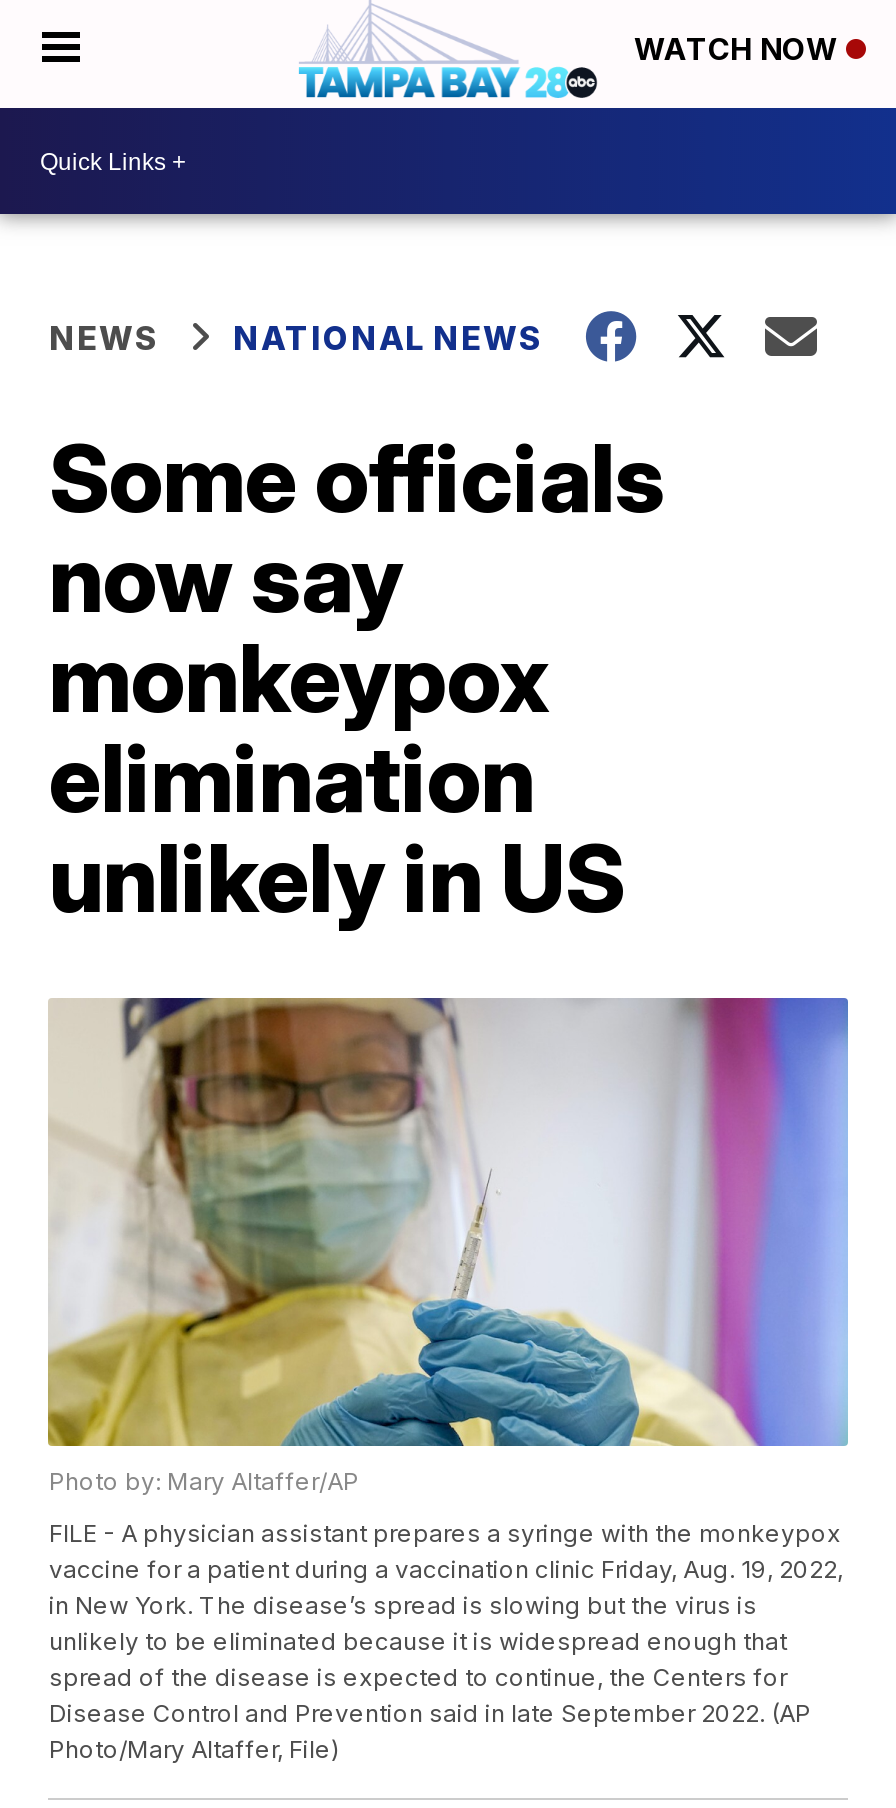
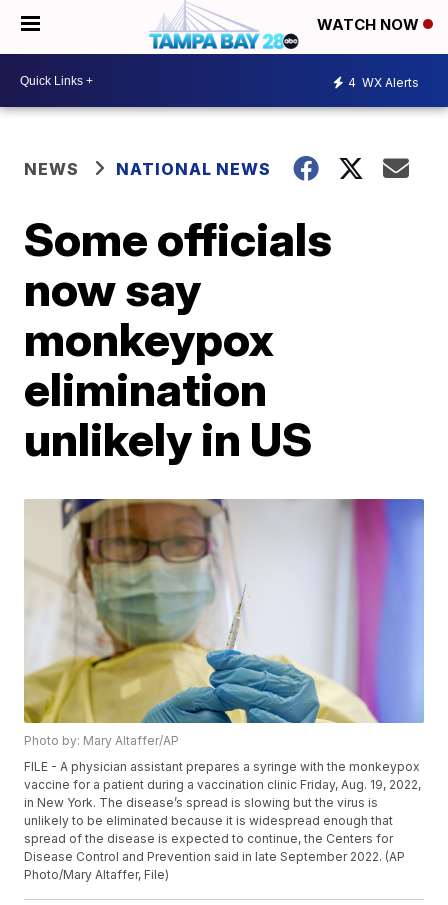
none -> [348,74,419,89] 4 WX Alerts

